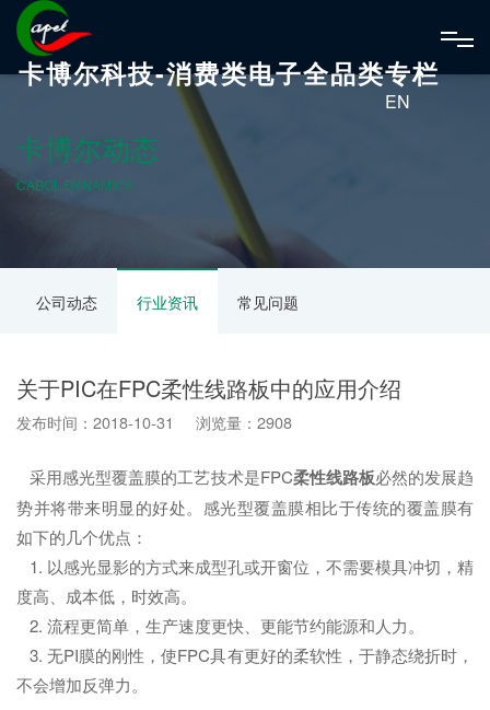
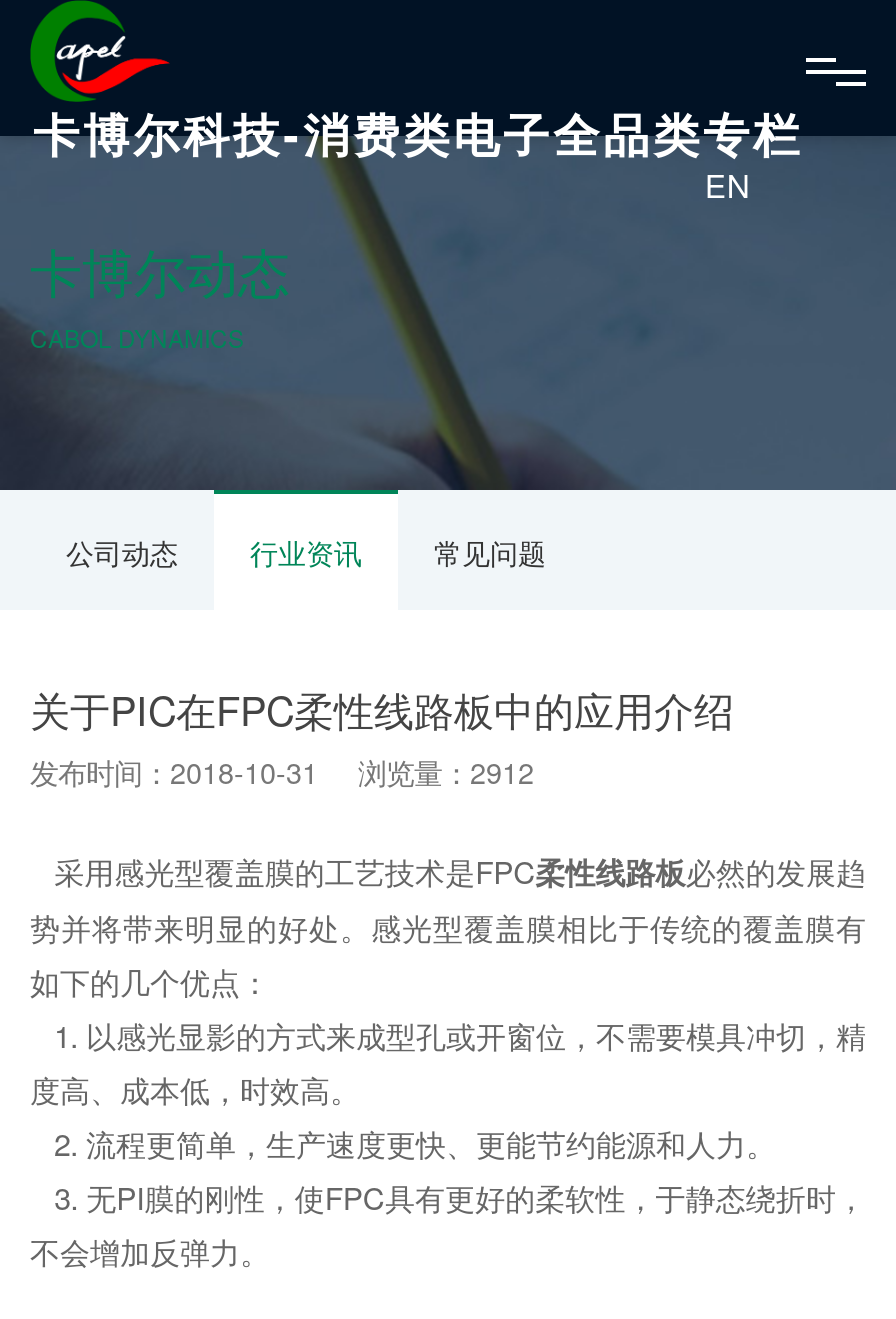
[16,410,292,433] 发布时间：2018-10-31 浏览量：2908 -> [30,750,534,792] 发布时间：2018-10-31 浏览量：2912

